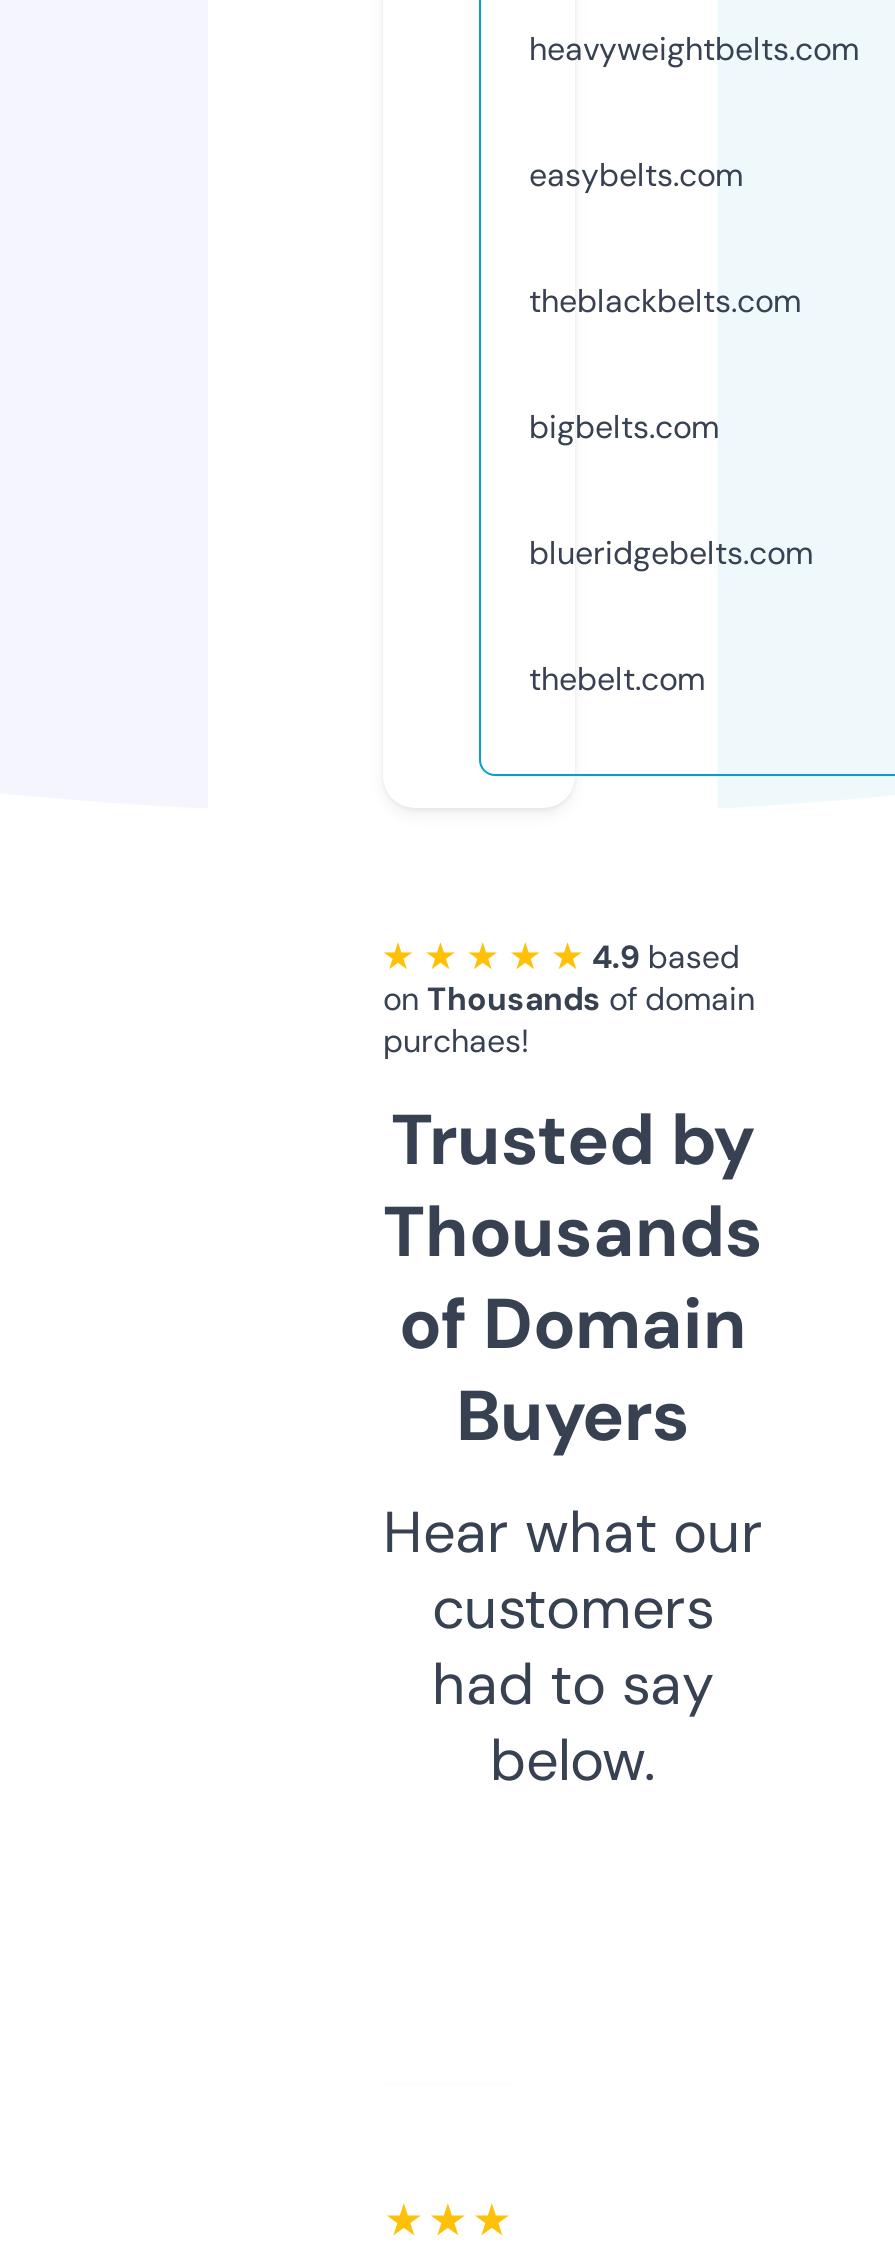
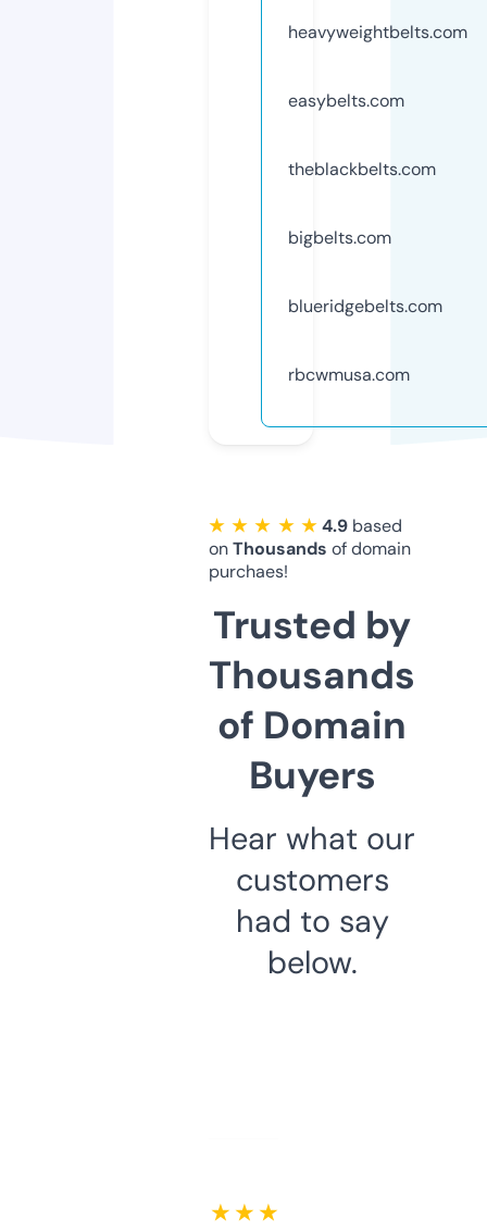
[529,658,705,700] thebelt.com -> [288,363,410,386] rbcwmusa.com

